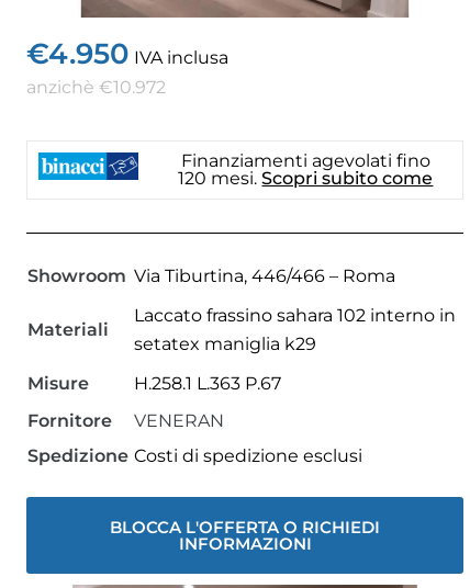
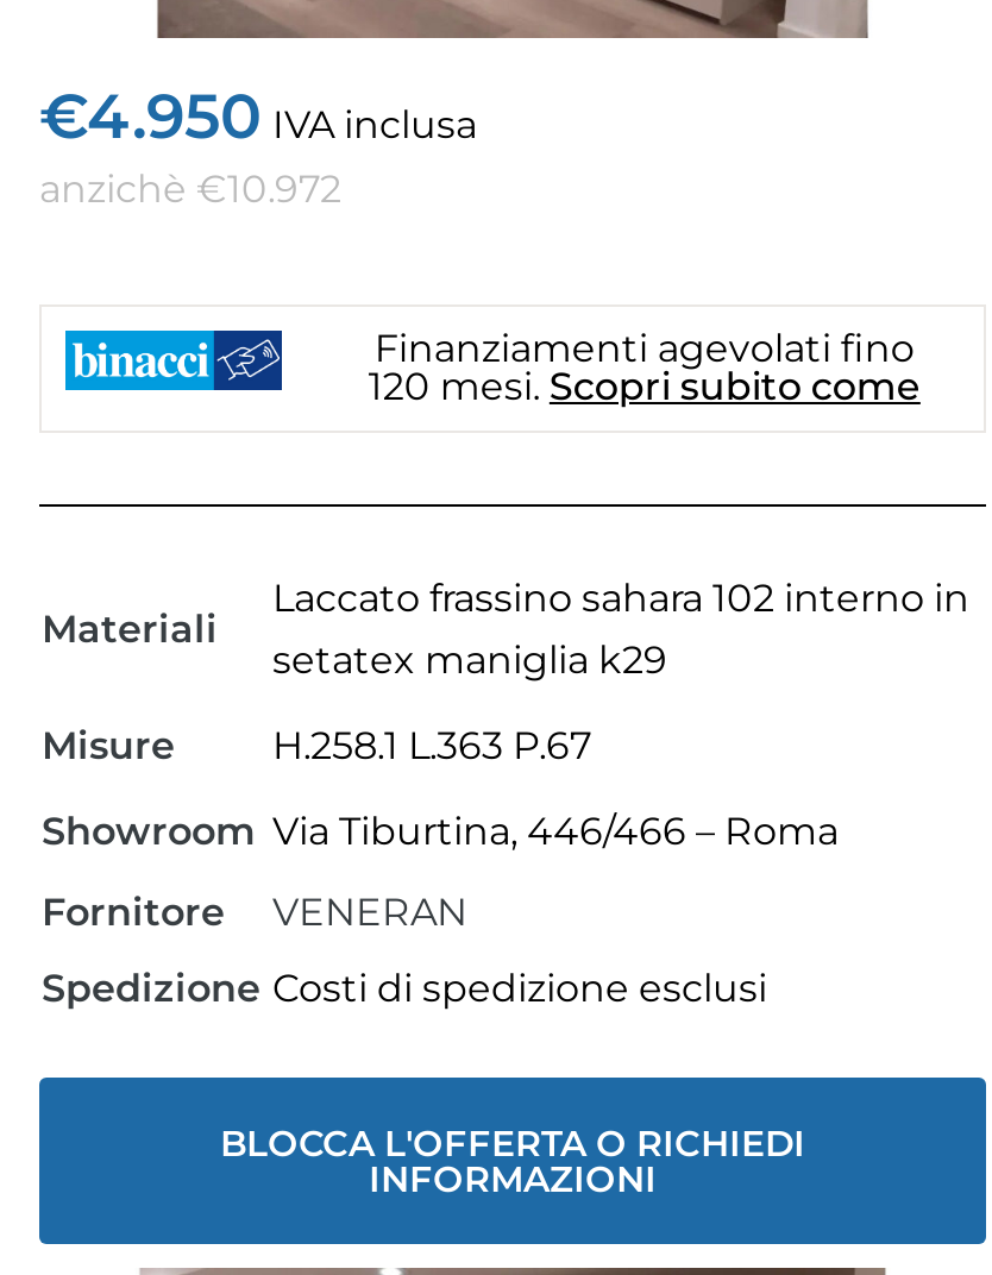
moved [27,266,395,287] -> [42,809,839,855]: Showroom Via Tiburtina, 446/466 – Roma
moved [27,305,456,394] -> [42,576,969,769]: Materiali | Laccato frassino sahara 102 interno in | setatex maniglia k29 | Misure | H.258.1 L.363 P.67

